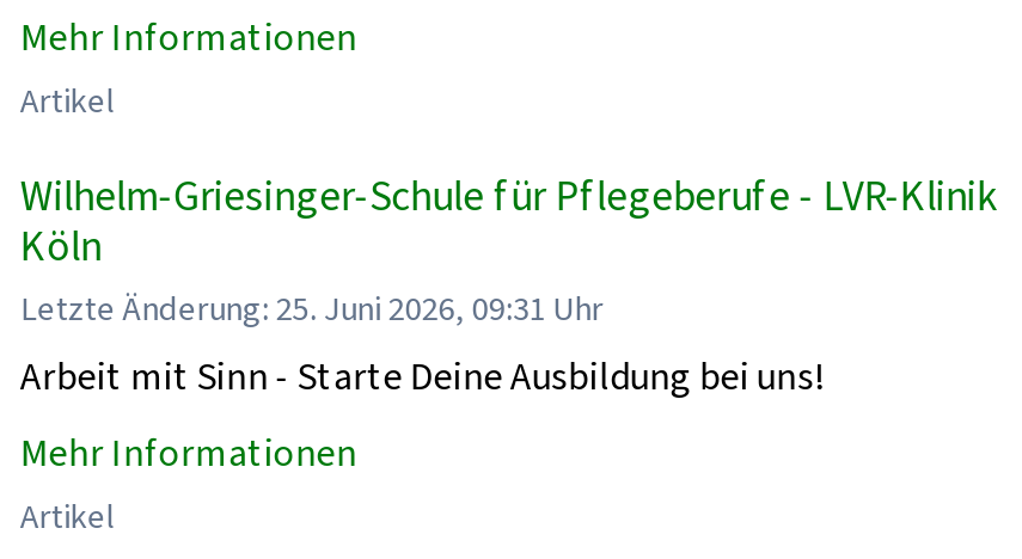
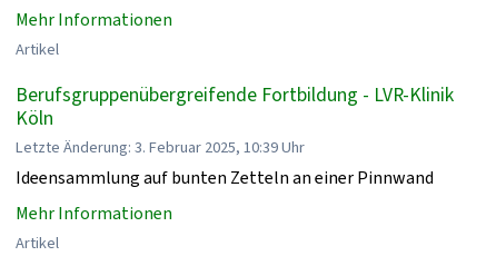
[20,168,995,225] Wilhelm-Griesinger-Schule für Pflegeberufe - LVR-Klinik -> [16,81,454,108] Berufsgruppenübergreifende Fortbildung - LVR-Klinik
[20,287,823,400] Letzte Änderung: 25. Juni 2026, 09:31 Uhr | Arbeit mit Sinn - Starte Deine Ausbildung bei uns! -> [16,137,434,189] Letzte Änderung: 3. Februar 2025, 10:39 Uhr | Ideensammlung auf bunten Zetteln an einer Pinnwand

